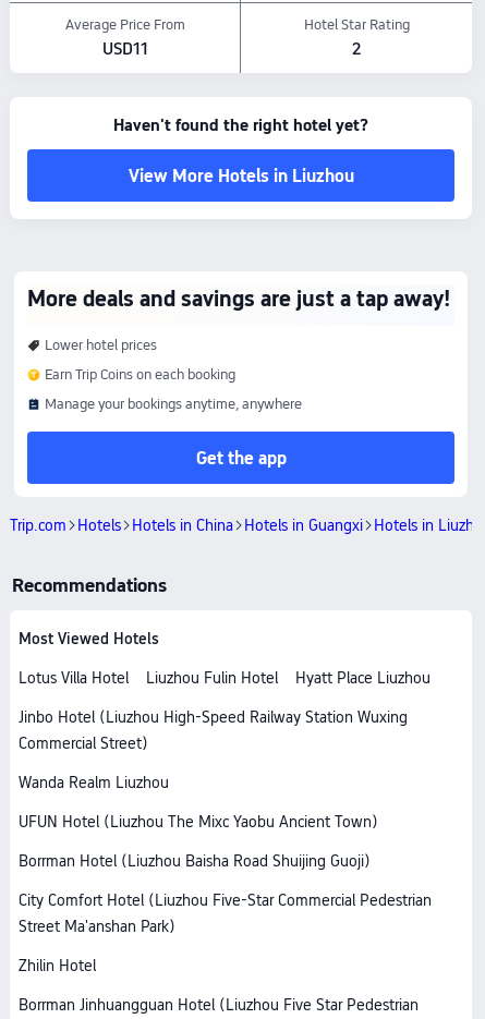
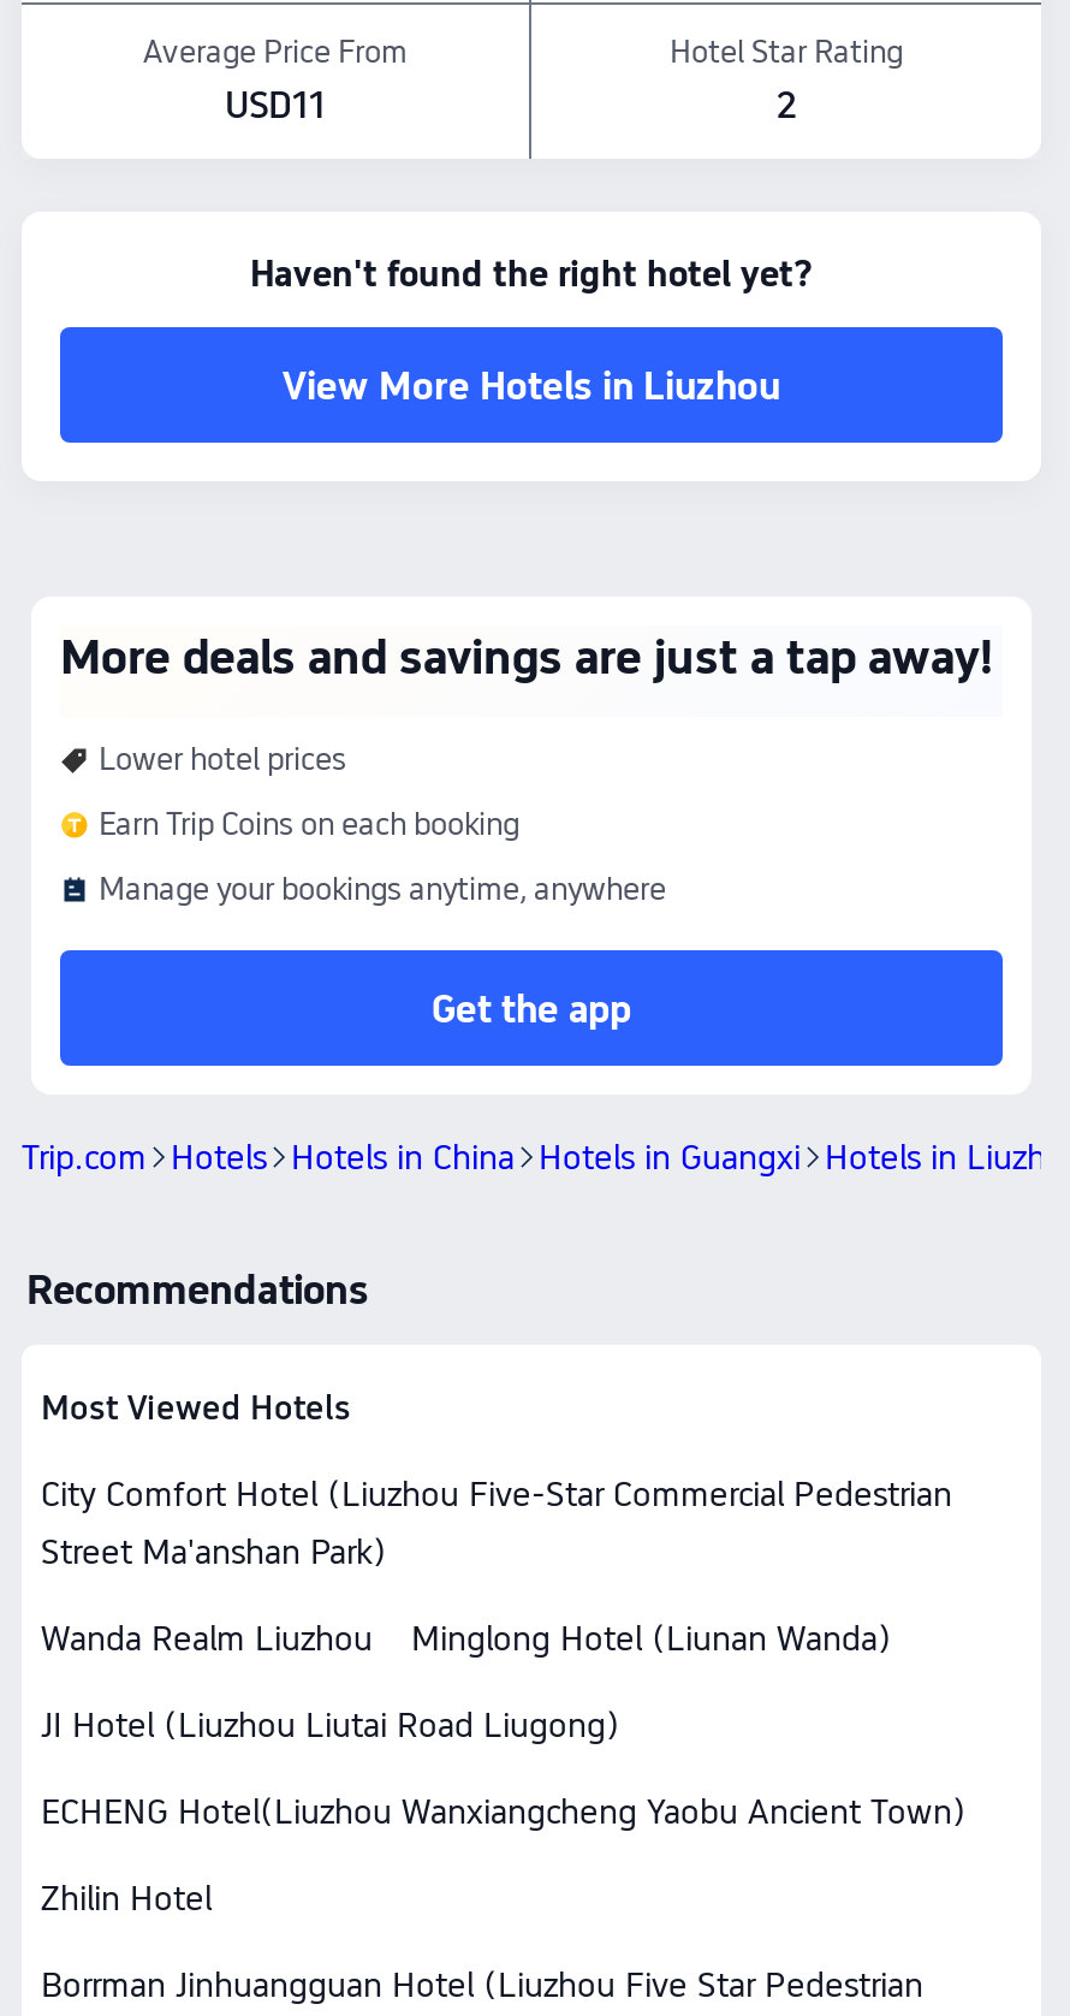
[19,669,431,870] Lotus Villa Hotel | Liuzhou Fulin Hotel | Hyatt Place Liuzhou | Jinbo Hotel (Liuzhou High-Speed Railway Station Wuxing | Commercial Street) | UFUN Hotel (Liuzhou The Mixc Yaobu Ancient Town) | Borrman Hotel (Liuzhou Baisha Road Shuijing Guoji) -> none
moved [19,774,169,791] -> [41,1619,373,1658]: Wanda Realm Liuzhou
moved [19,891,432,935] -> [41,1475,952,1571]: City Comfort Hotel (Liuzhou Five-Star Commercial Pedestrian | Street Ma'anshan Park)
none -> [41,1619,967,1831] Minglong Hotel (Liunan Wanda) | JI Hotel (Liuzhou Liutai Road Liugong) | ECHENG Hotel(Liuzhou Wanxiangcheng Yaobu Ancient Town)

